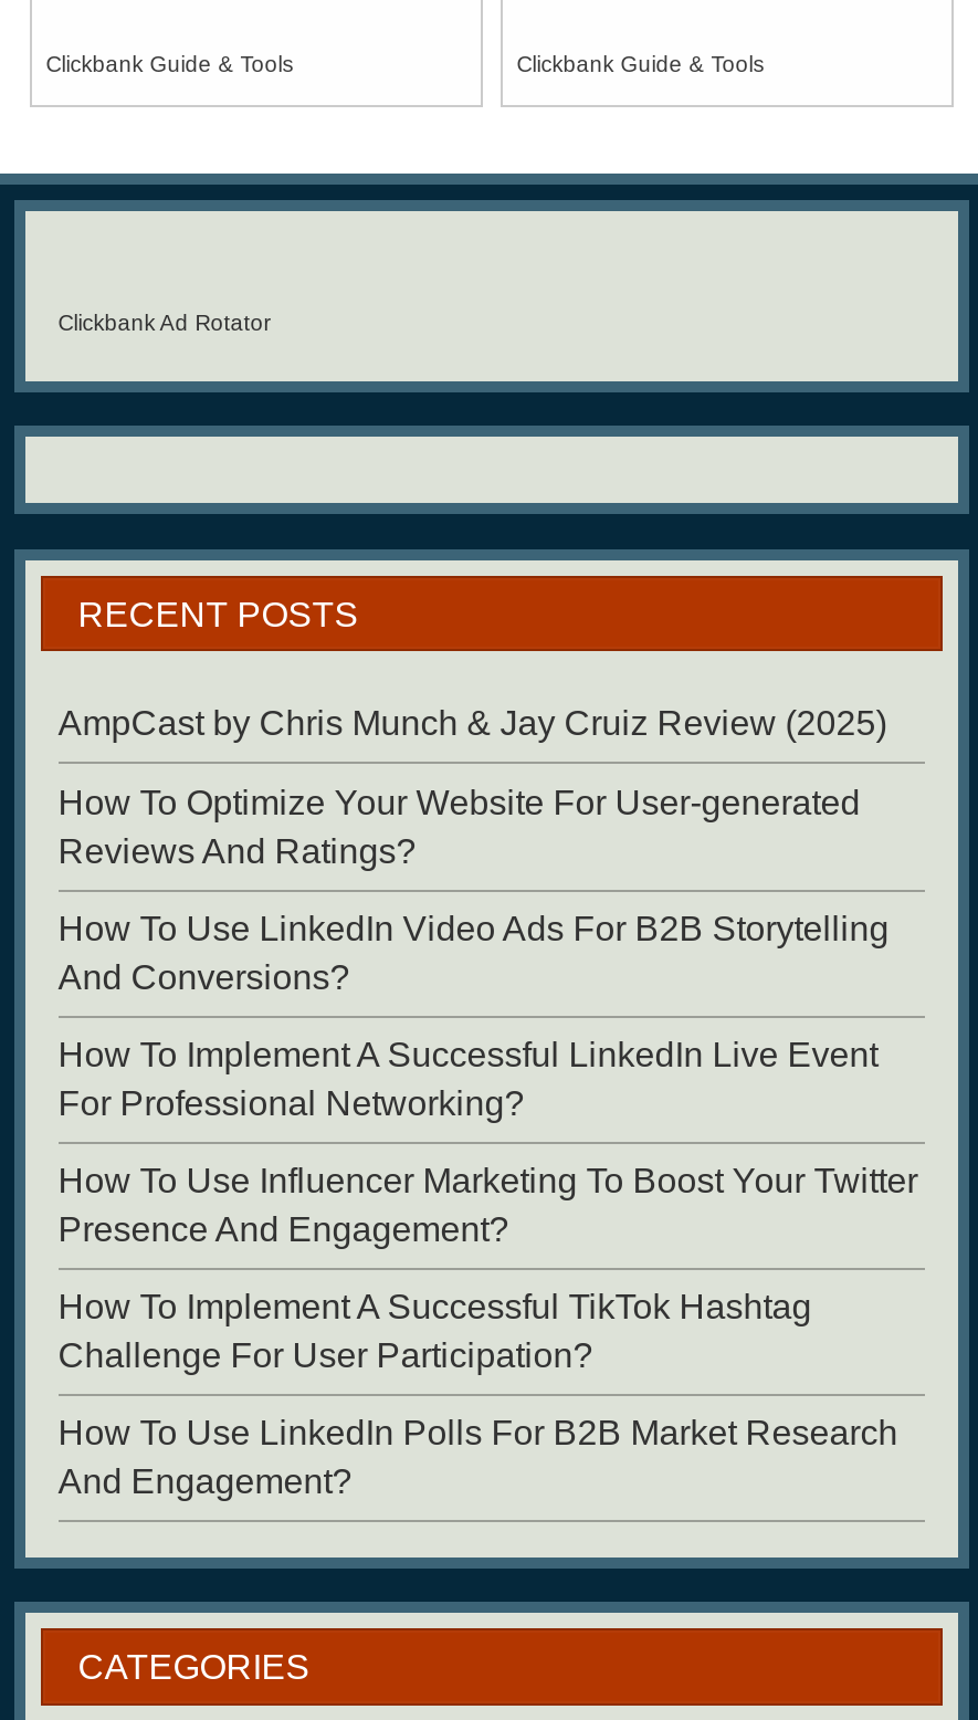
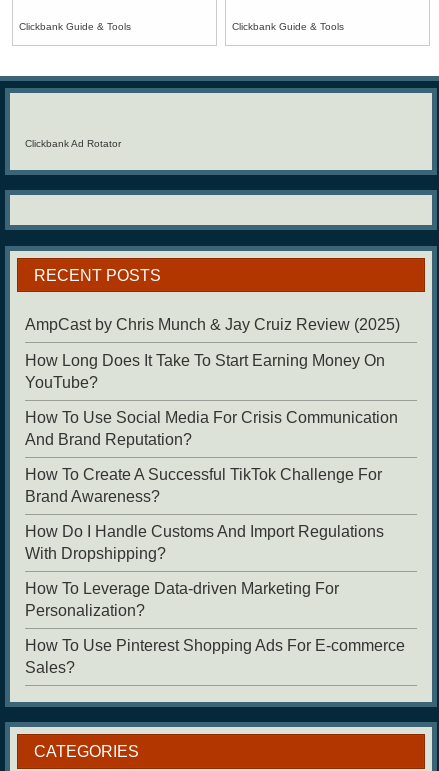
[58,783,860,869] How To Optimize Your Website For User-generated | Reviews And Ratings? -> [25,351,385,390] How Long Does It Take To Start Earning Money On | YouTube?
[58,909,889,995] How To Use LinkedIn Video Ads For B2B Storytelling | And Conversions? -> [25,409,398,448] How To Use Social Media For Crisis Communication | And Brand Reputation?
[58,1035,878,1122] How To Implement A Successful LinkedIn Live Event | For Professional Networking? -> [25,466,382,505] How To Create A Successful TikTok Challenge For | Brand Awareness?
[58,1162,918,1248] How To Use Influencer Marketing To Boost Your Twitter | Presence And Engagement? -> [25,523,384,562] How Do I Handle Customs And Import Regulations | With Dropshipping?
[58,1288,812,1374] How To Implement A Successful TikTok Hashtag | Challenge For User Participation? -> [25,580,339,619] How To Leverage Data-driven Marketing For | Personalization?
[58,1414,898,1501] How To Use LinkedIn Polls For B2B Market Research | And Engagement? -> [25,637,405,676] How To Use Pinterest Shopping Ads For E-commerce | Sales?

